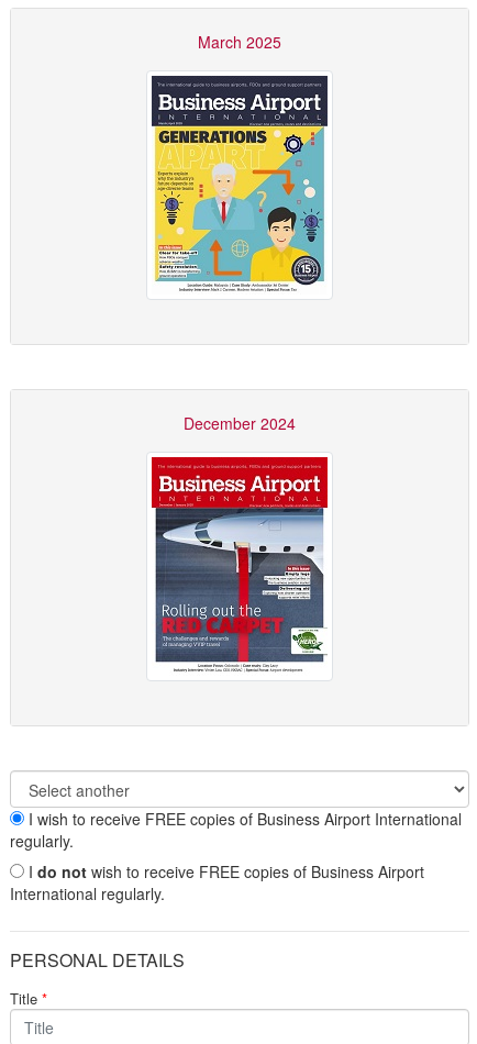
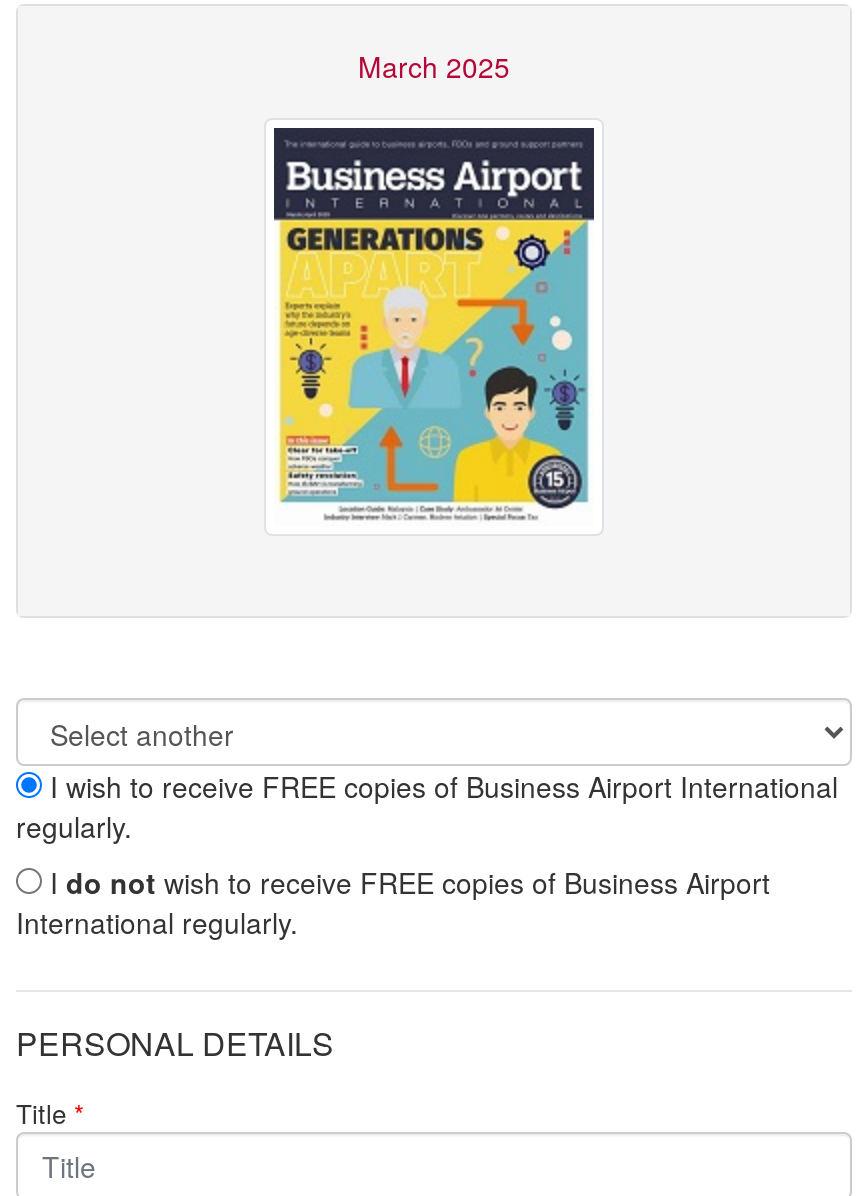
[184,412,296,434] December 2024 -> none
[151,456,329,673] [image] -> none

